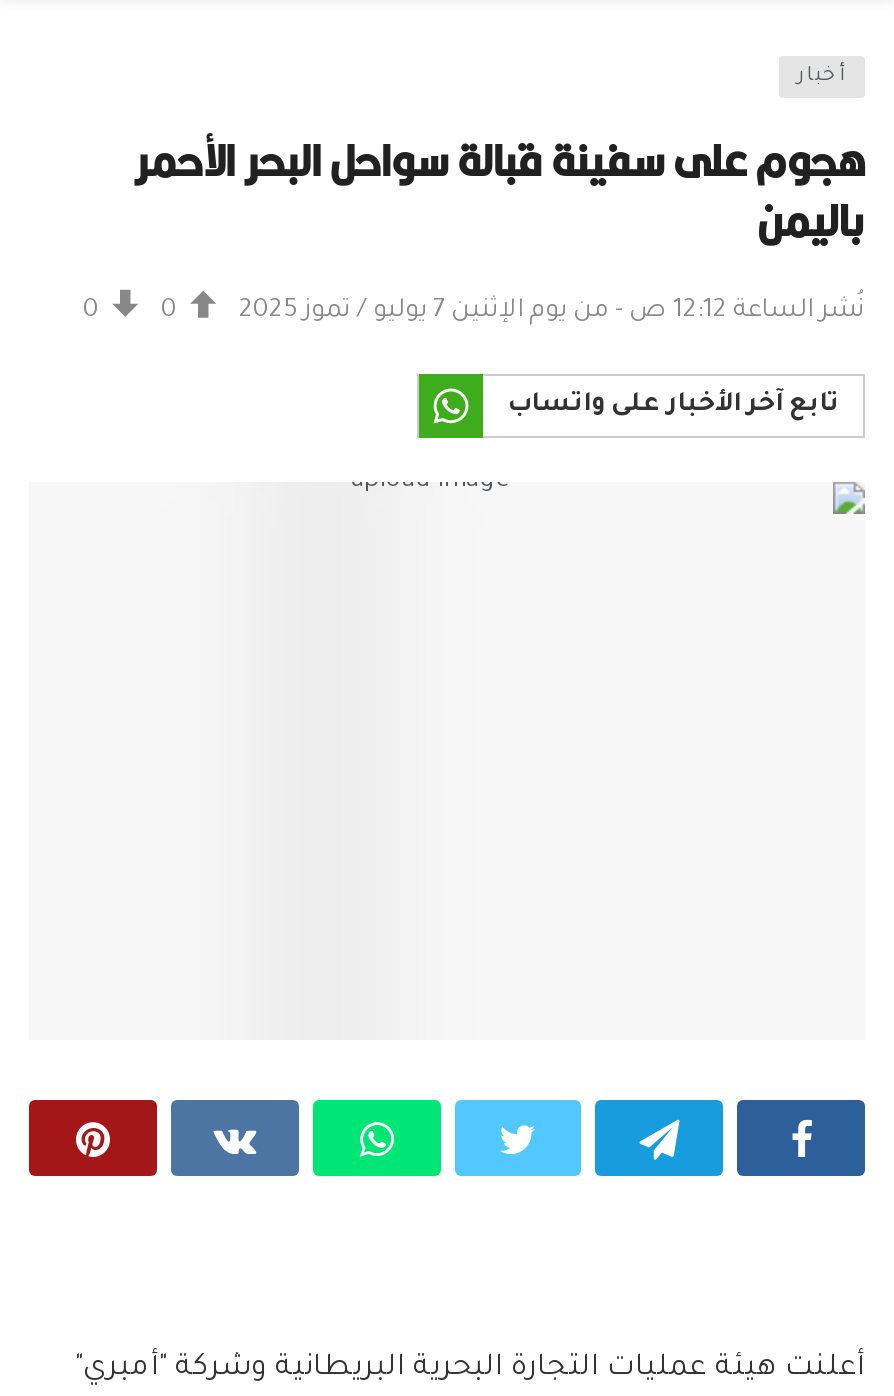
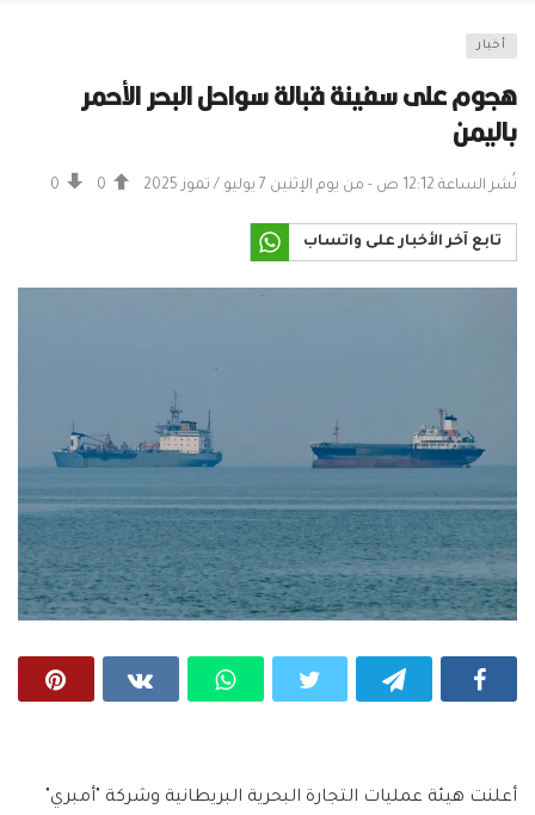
none -> [17,286,518,622] [image]

